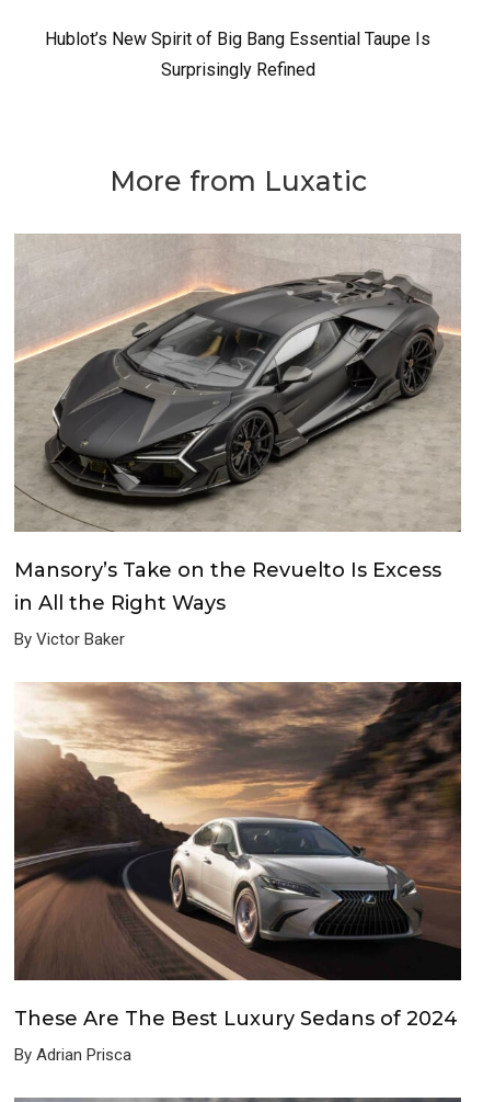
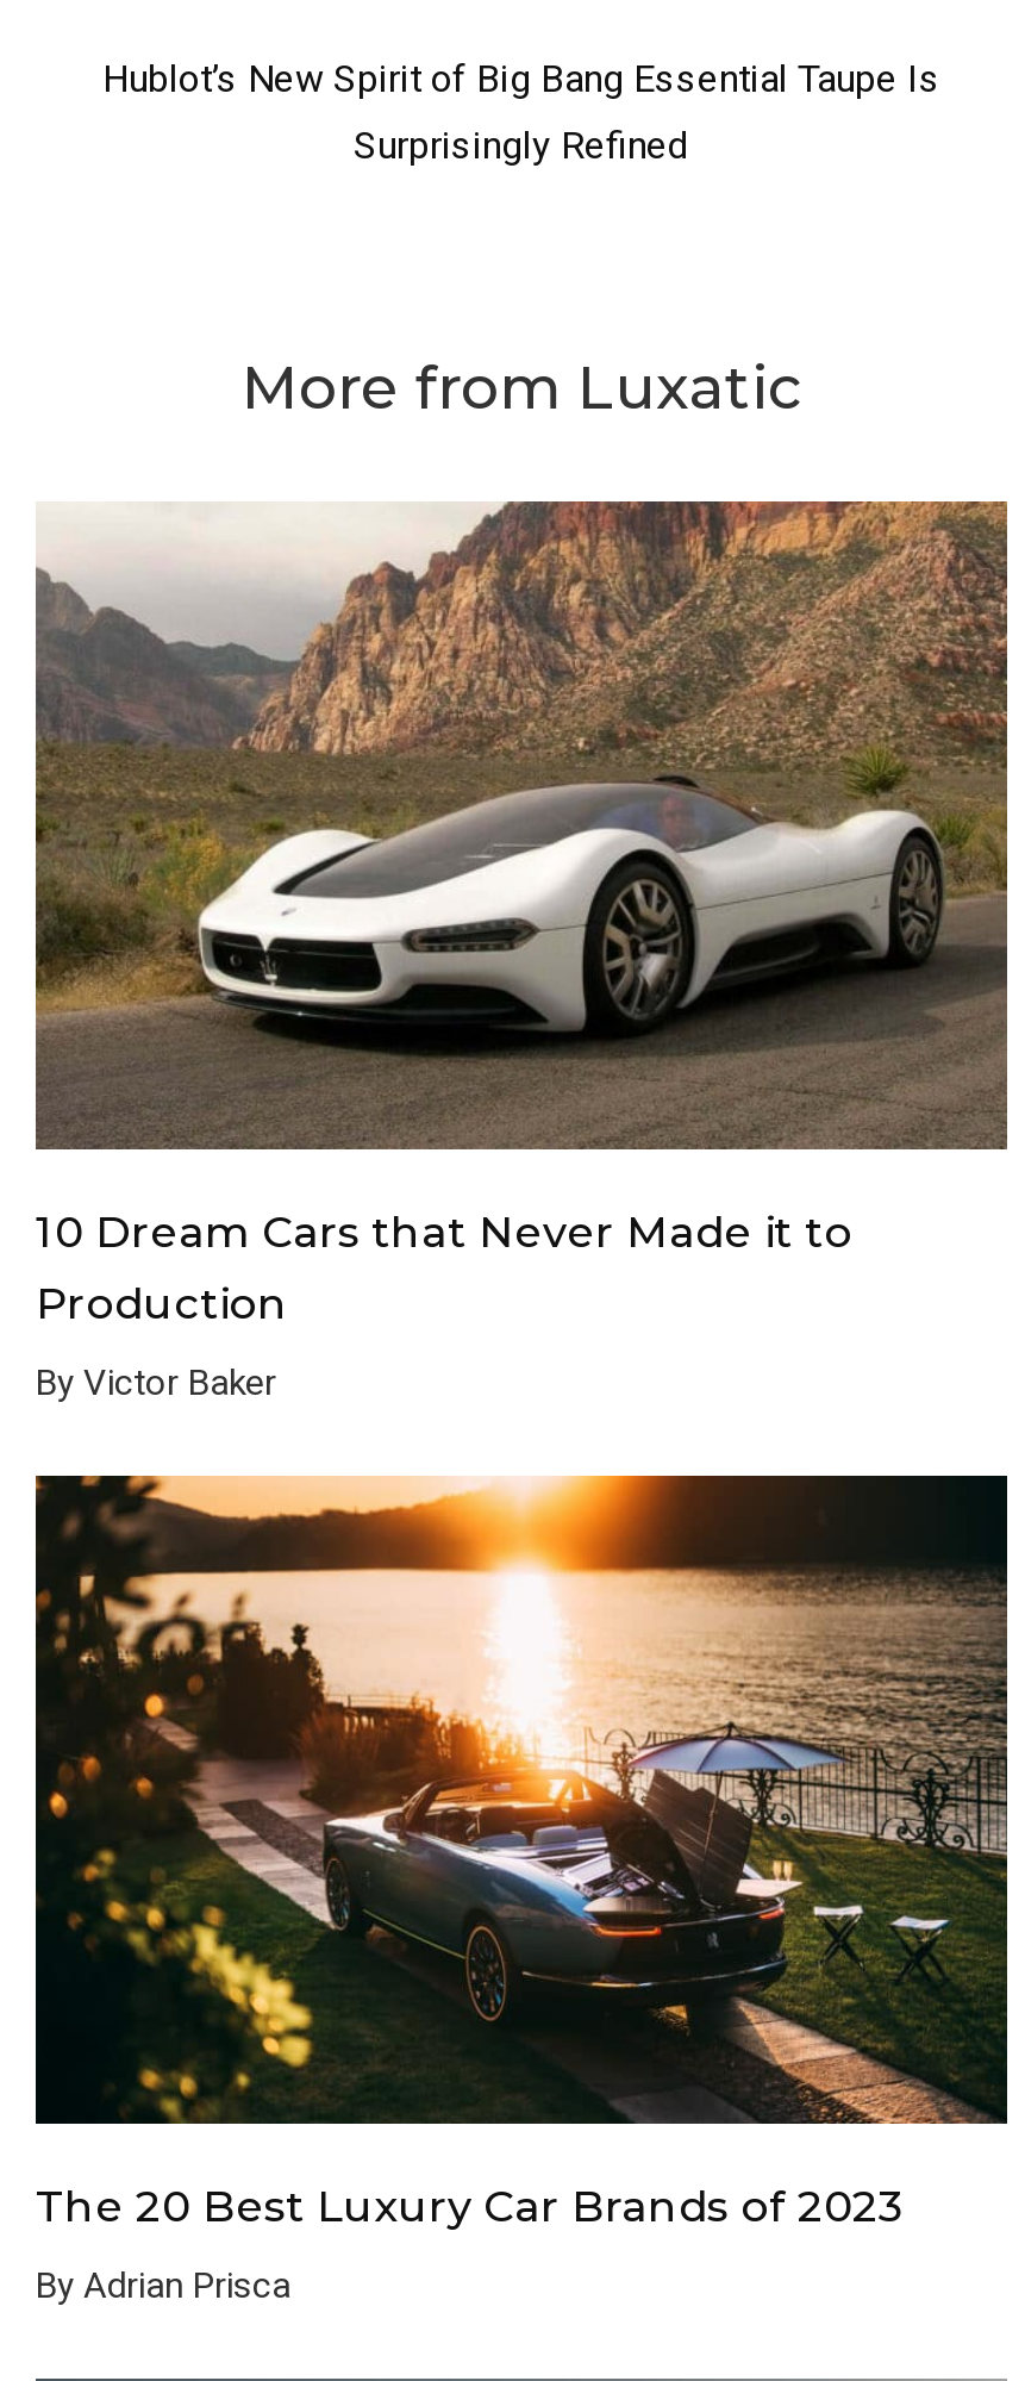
[14,234,461,616] [image] | Mansory’s Take on the Revuelto Is Excess | in All the Right Ways -> [33,501,1007,1331] [image] | 10 Dream Cars that Never Made it to | Production
[13,681,462,1031] [image] | These Are The Best Luxury Sedans of 2024 -> [33,1473,1010,2234] [image] | The 20 Best Luxury Car Brands of 2023

